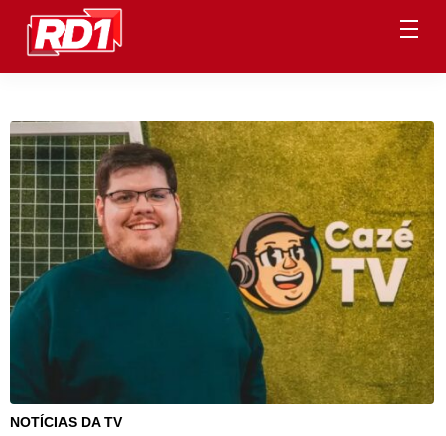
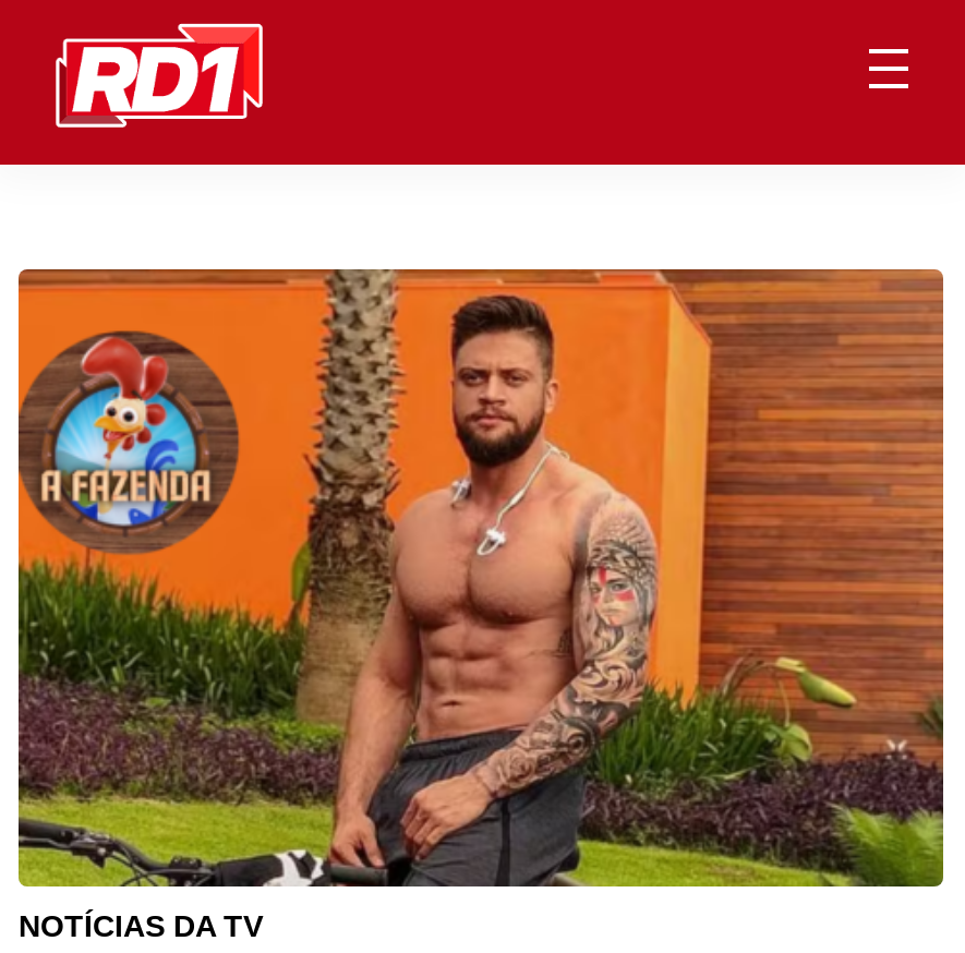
[9,120,434,405] [image] -> [16,267,943,889] [image]

